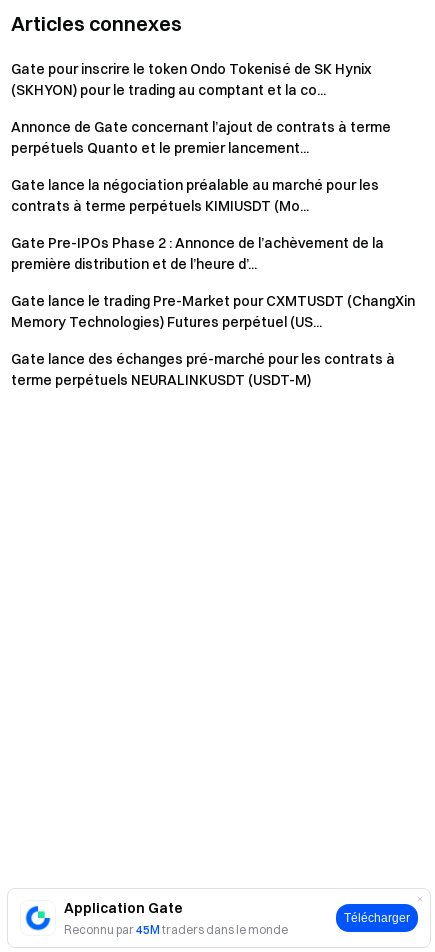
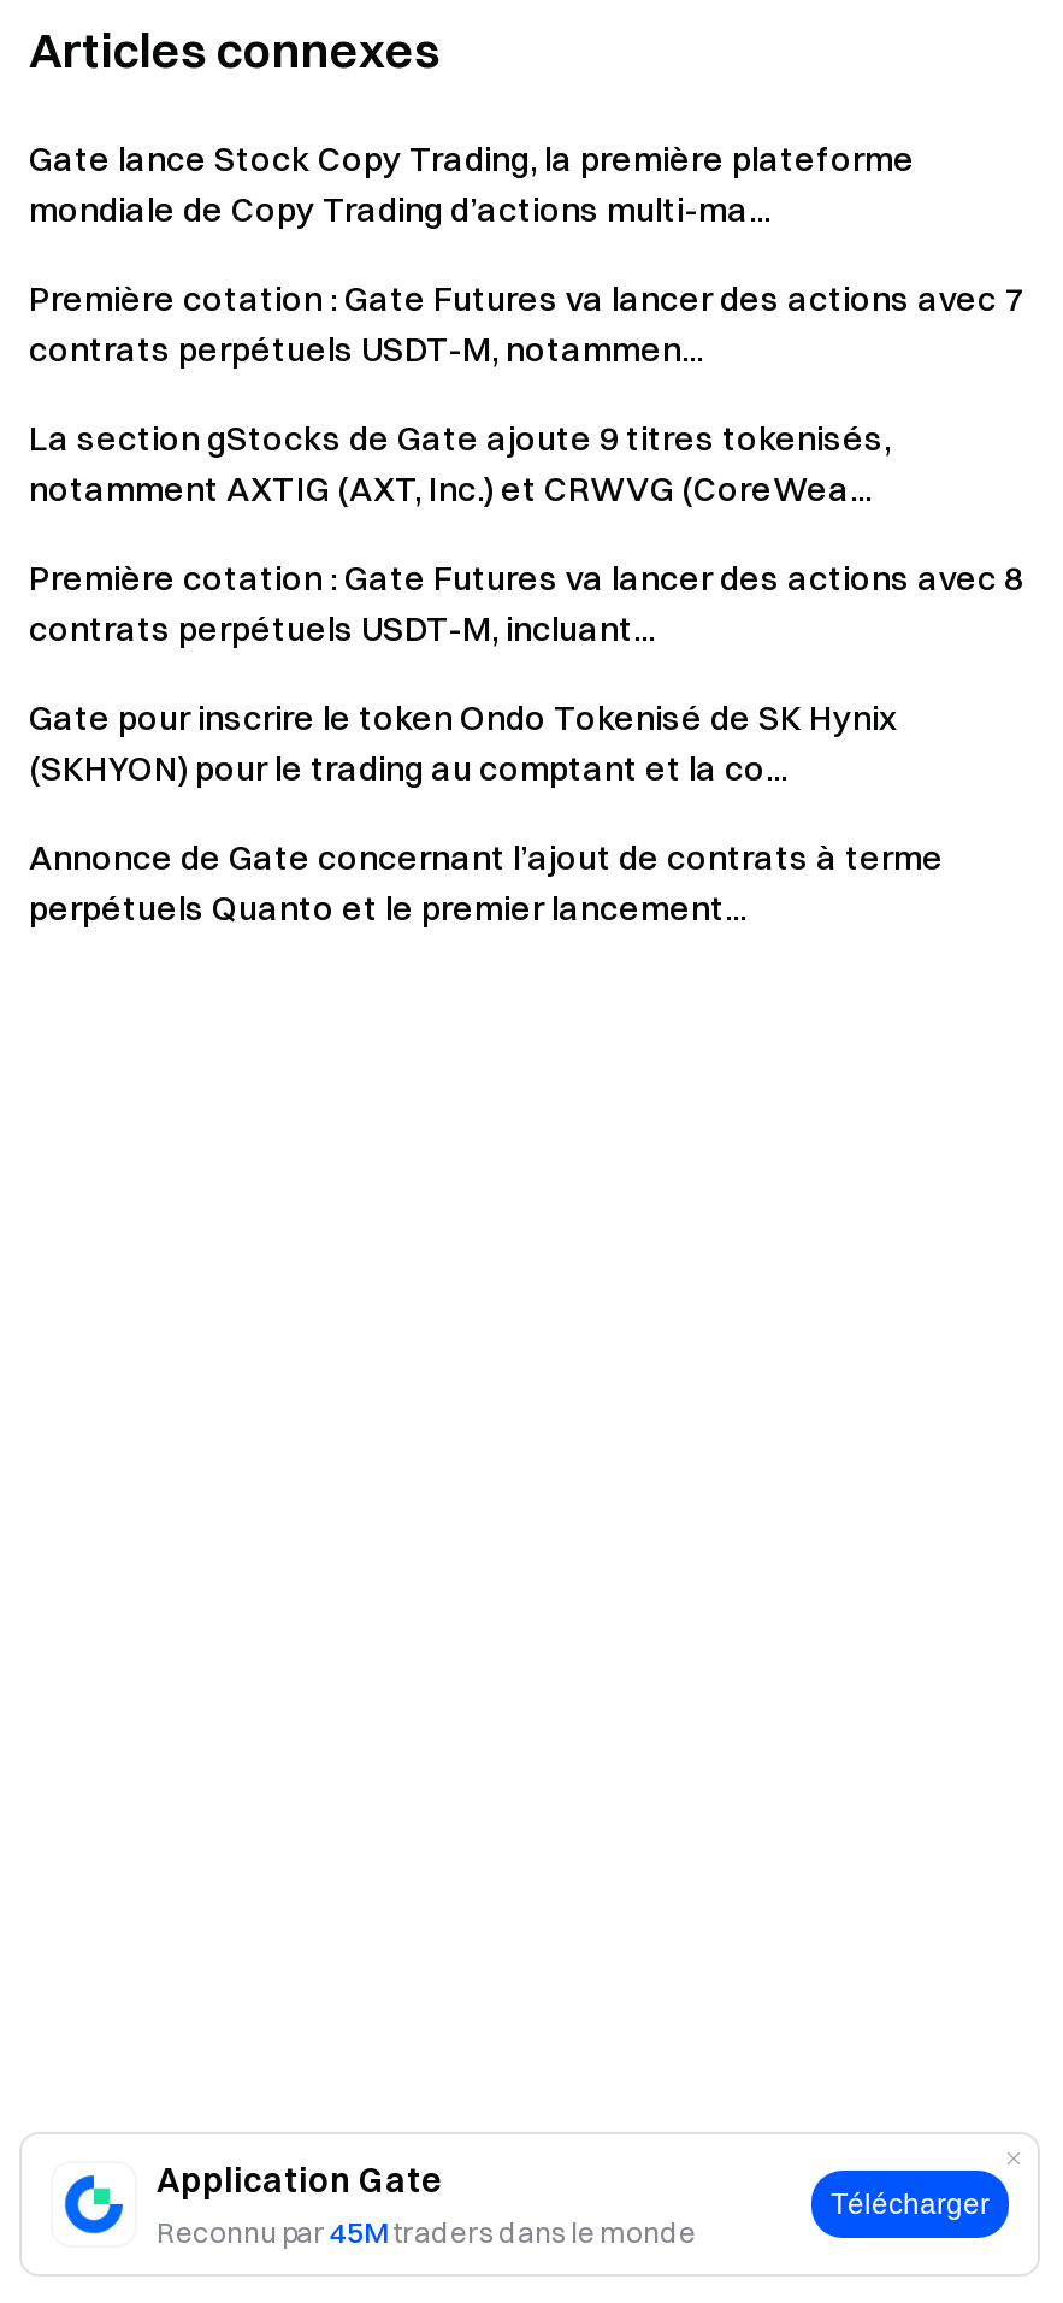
none -> [29,137,1023,650] Gate lance Stock Copy Trading, la première plateforme | mondiale de Copy Trading d’actions multi-ma... | Première cotation : Gate Futures va lancer des actions avec 7 | contrats perpétuels USDT-M, notammen... | La section gStocks de Gate ajoute 9 titres tokenisés, | notamment AXTIG (AXT, Inc.) et CRWVG (CoreWea... | Première cotation : Gate Futures va lancer des actions avec 8 | contrats perpétuels USDT-M, incluant...
moved [11,60,391,157] -> [29,696,944,930]: Gate pour inscrire le token Ondo Tokenisé de SK Hynix | (SKHYON) pour le trading au comptant et la co... | Annonce de Gate concernant l’ajout de contrats à terme | perpétuels Quanto et le premier lancement...
[11,176,415,389] Gate lance la négociation préalable au marché pour les | contrats à terme perpétuels KIMIUSDT (Mo... | Gate Pre-IPOs Phase 2 : Annonce de l’achèvement de la | première distribution et de l’heure d’... | Gate lance le trading Pre-Market pour CXMTUSDT (ChangXin | Memory Technologies) Futures perpétuel (US... | Gate lance des échanges pré-marché pour les contrats à | terme perpétuels NEURALINKUSDT (USDT-M) -> none

